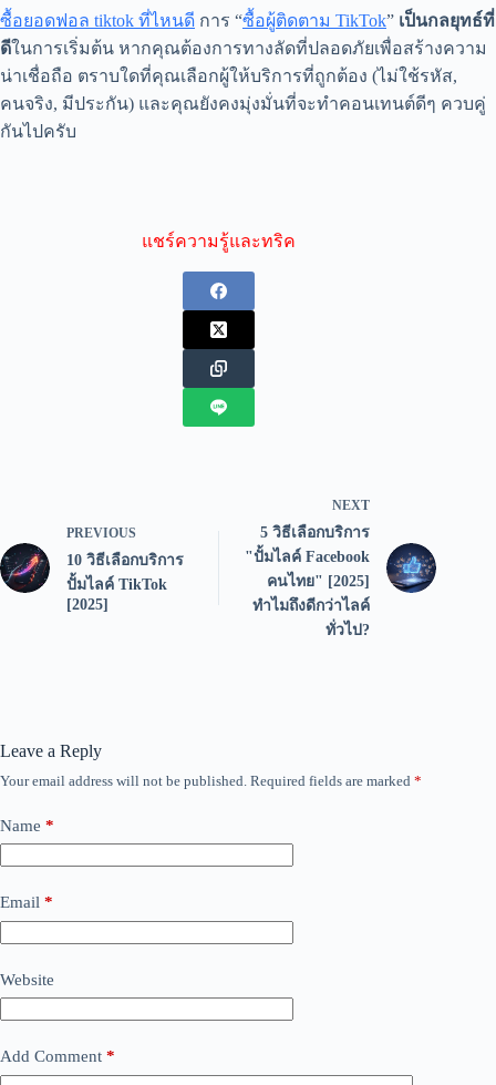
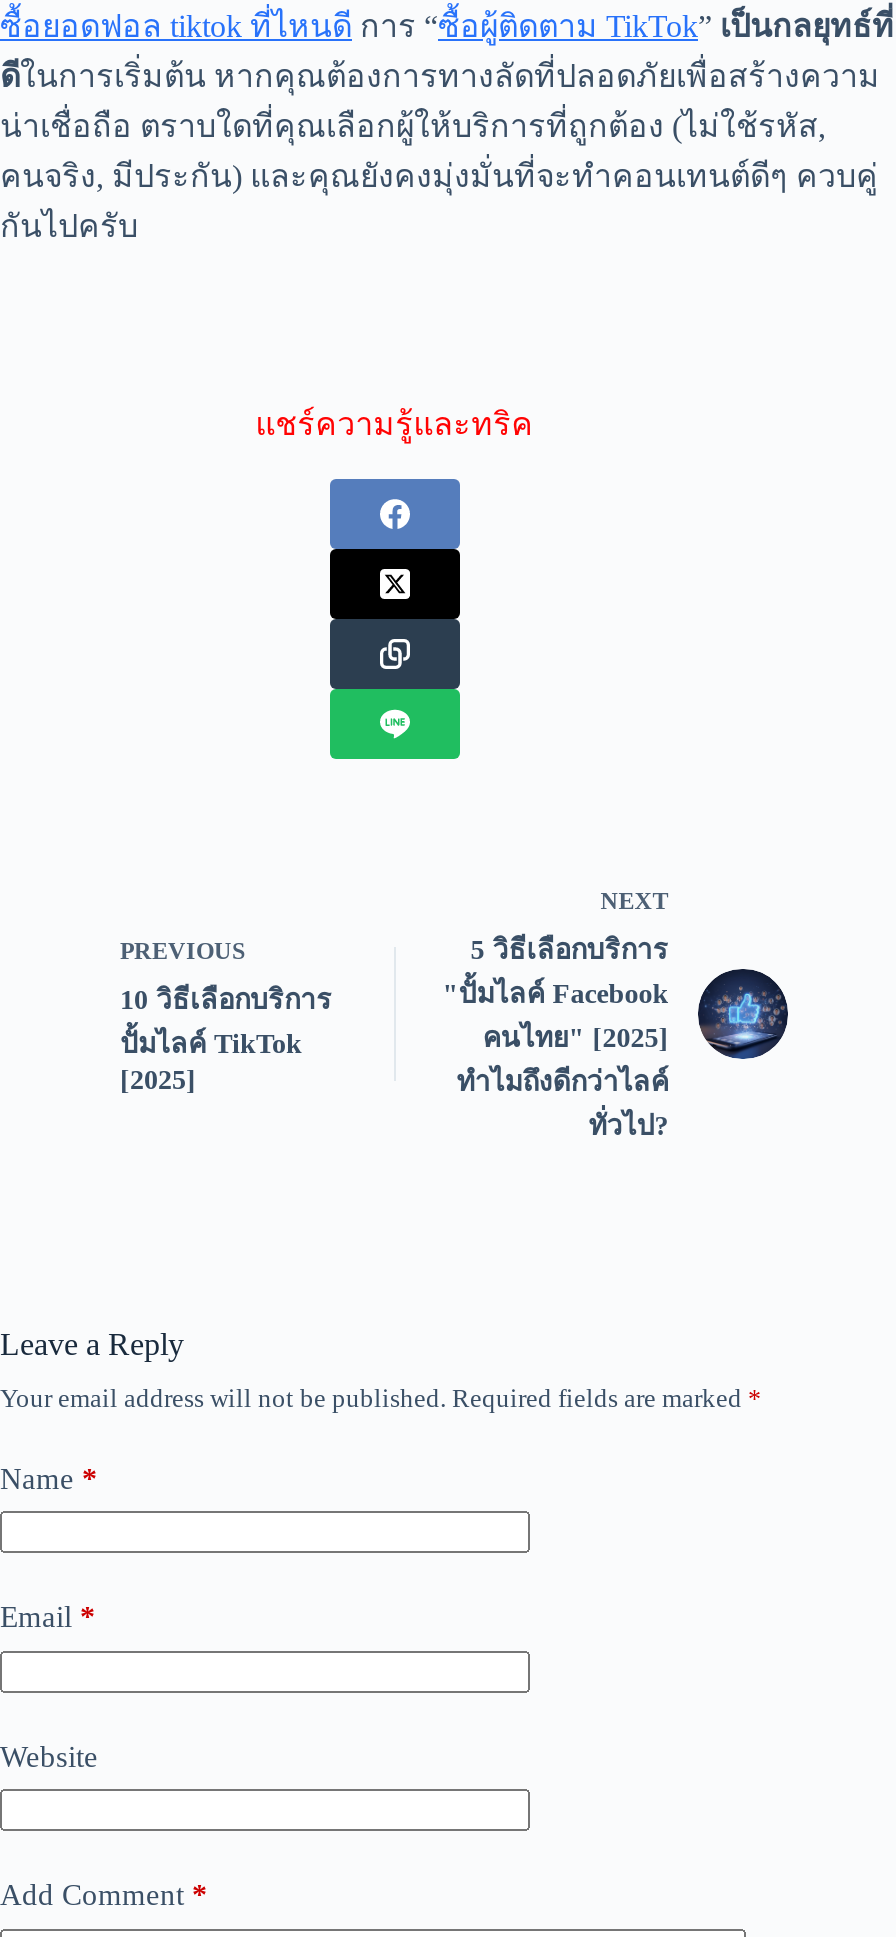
[3,542,51,594] [image] -> none

